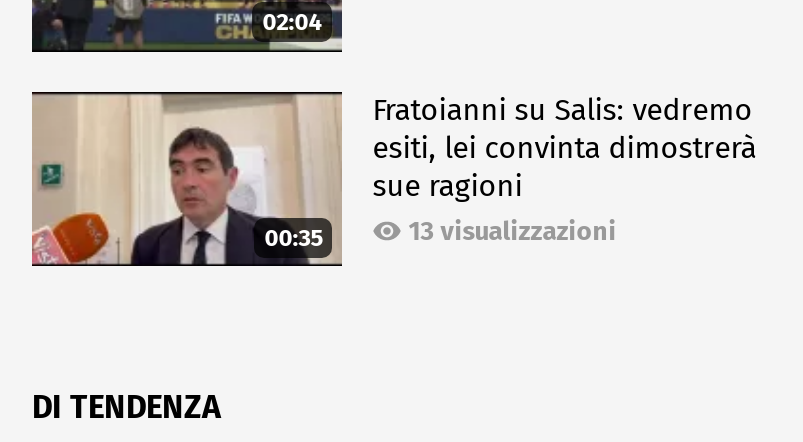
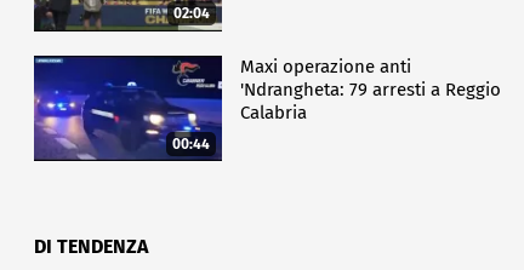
[30,92,344,266] [image] | 00:35 -> [33,56,223,161] [image] | 00:44
[372,93,756,247] Fratoianni su Salis: vedremo | esiti, lei convinta dimostrerà | sue ragioni | 13 visualizzazioni -> [240,56,501,124] Maxi operazione anti | 'Ndrangheta: 79 arresti a Reggio | Calabria

